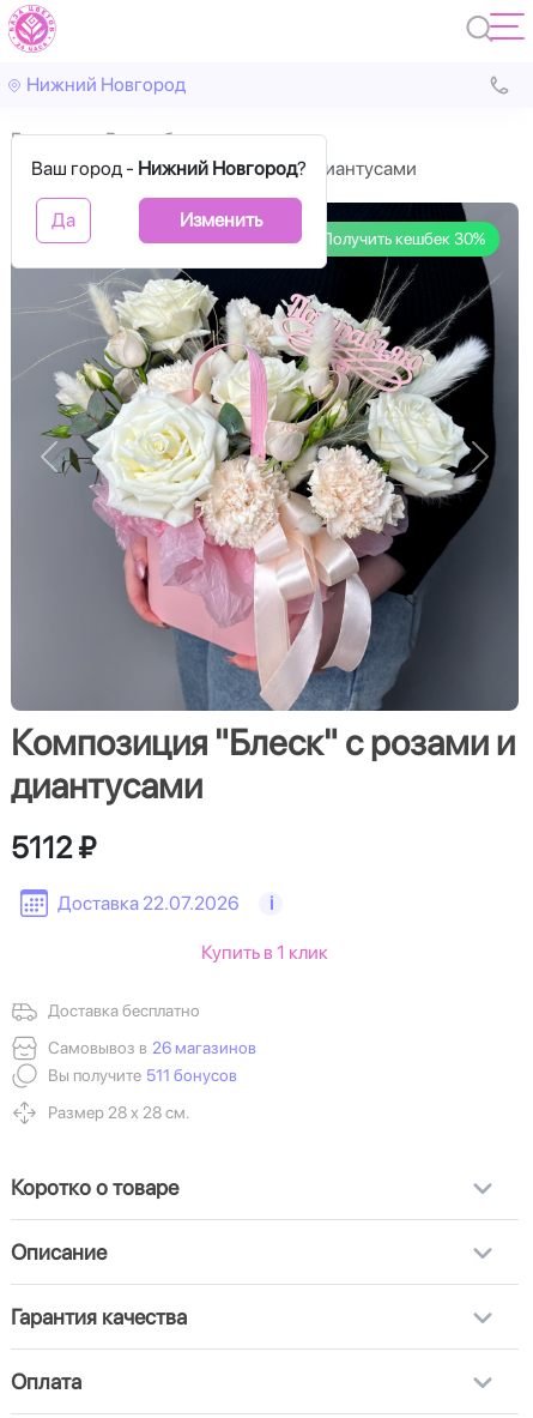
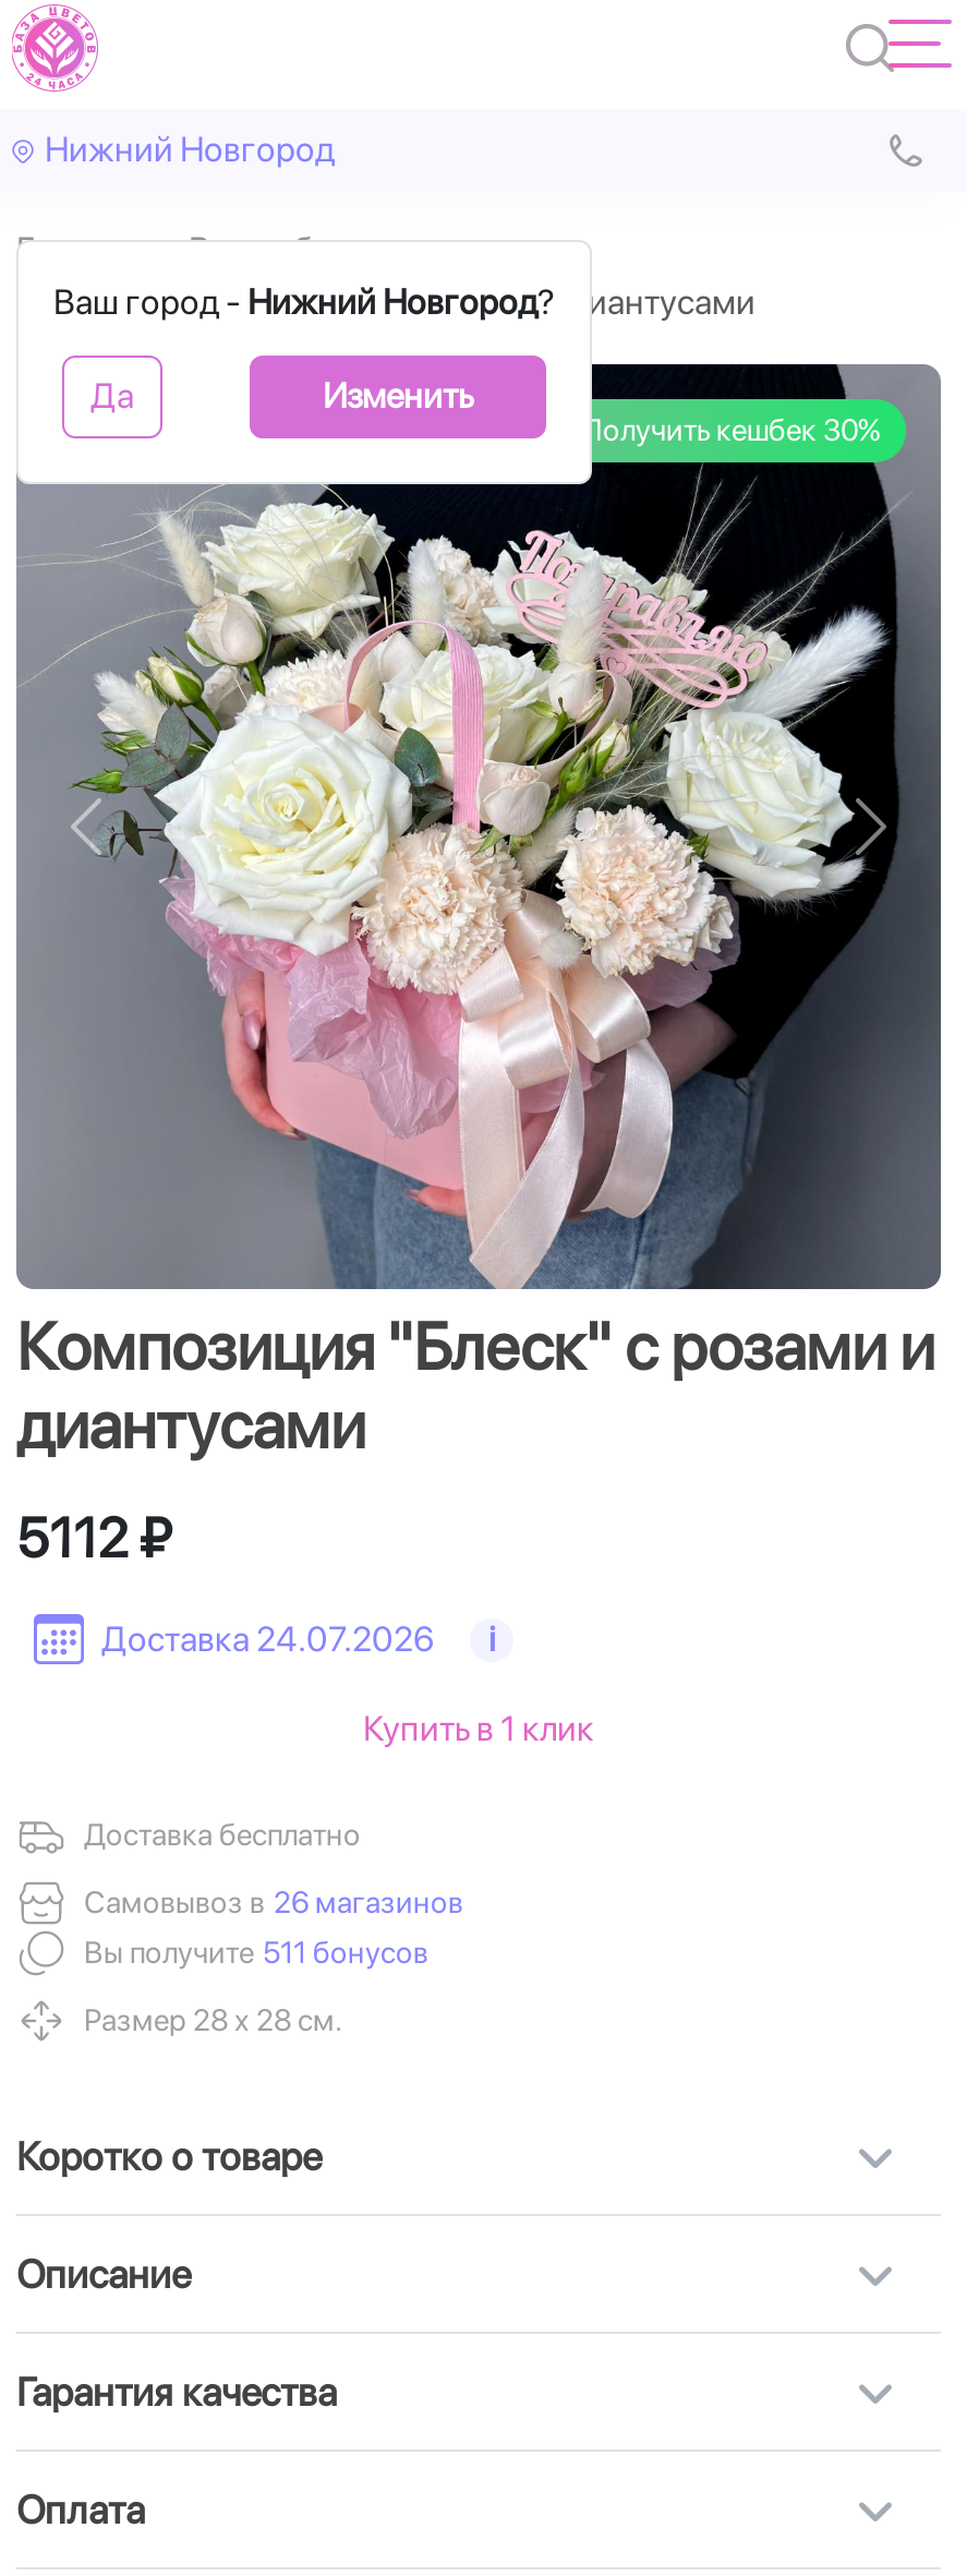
[57,892,240,915] Доставка 22.07.2026 -> [101,1618,435,1660] Доставка 24.07.2026

